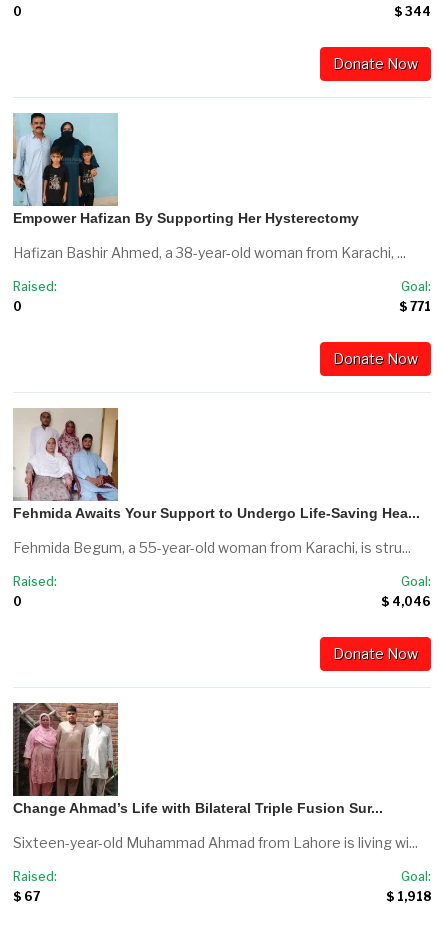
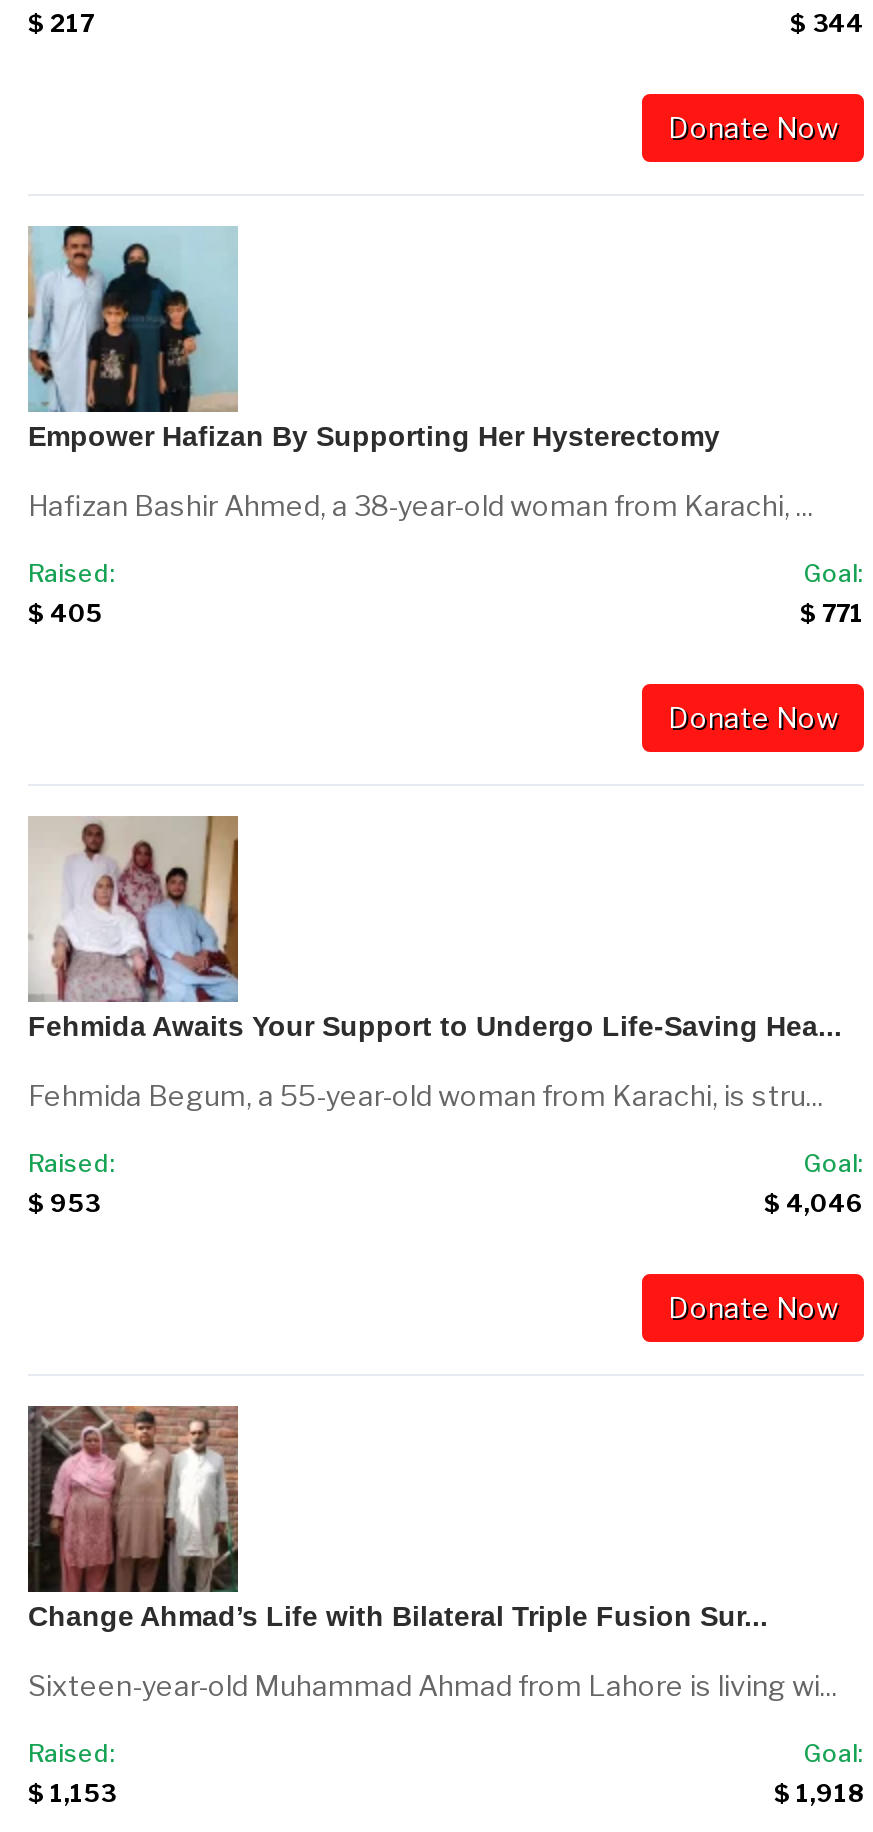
[13,4,22,19] 0 -> [28,8,94,38] $ 217
[13,299,22,314] 0 -> [28,598,102,628] $ 405
[13,594,22,609] 0 -> [28,1188,100,1218] $ 953
[13,889,40,904] $ 67 -> [28,1778,116,1808] $ 1,153

